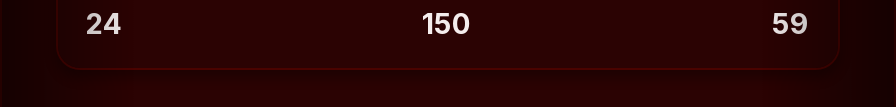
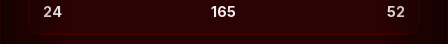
[422,6,472,40] 150 -> [211,3,236,20] 165
[772,6,810,40] 59 -> [386,3,404,20] 52

